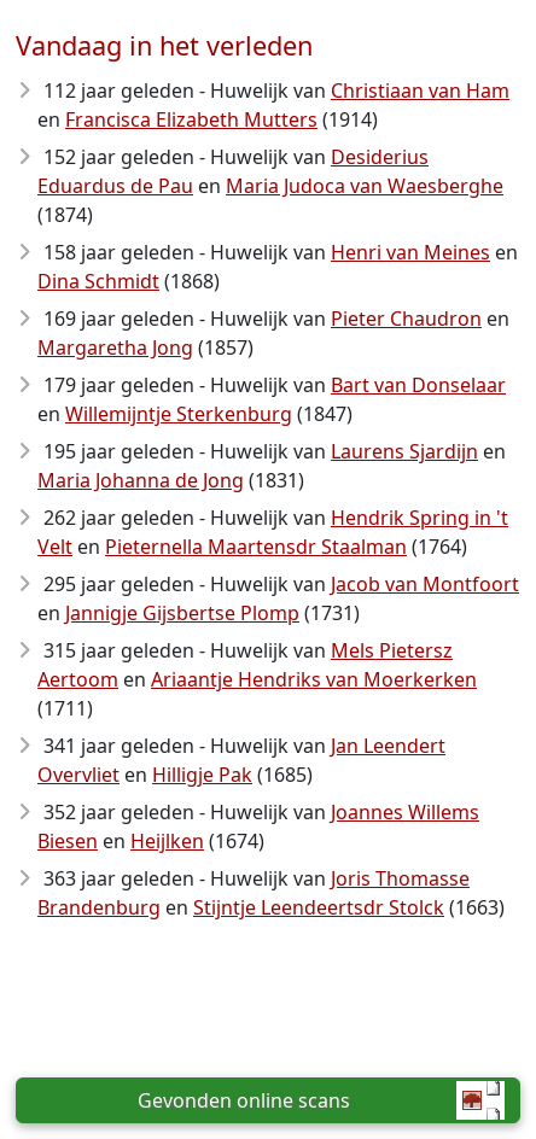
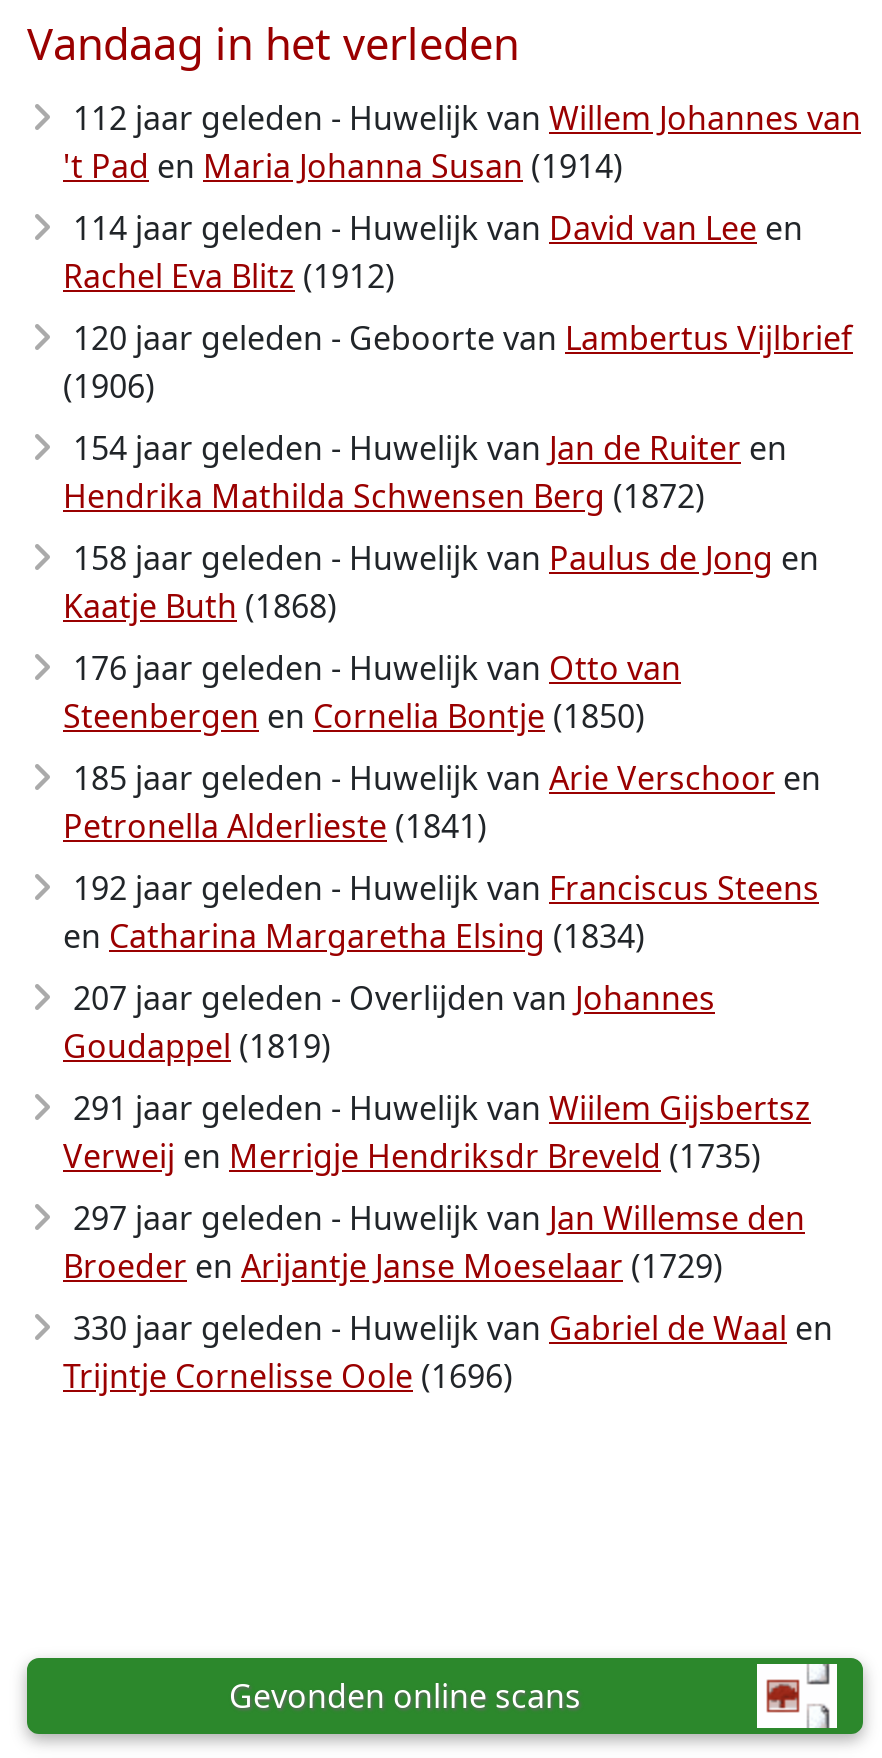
[37,77,519,921] 112 jaar geleden - Huwelijk van Christiaan van Ham | en Francisca Elizabeth Mutters (1914) | 152 jaar geleden - Huwelijk van Desiderius | Eduardus de Pau en Maria Judoca van Waesberghe | (1874) | 158 jaar geleden - Huwelijk van Henri van Meines en | Dina Schmidt (1868) | 169 jaar geleden - Huwelijk van Pieter Chaudron en | Margaretha Jong (1857) | 179 jaar geleden - Huwelijk van Bart van Donselaar | en Willemijntje Sterkenburg (1847) | 195 jaar geleden - Huwelijk van Laurens Sjardijn en | Maria Johanna de Jong (1831) | 262 jaar geleden - Huwelijk van Hendrik Spring in 't | Velt en Pieternella Maartensdr Staalman (1764) | 295 jaar geleden - Huwelijk van Jacob van Montfoort | en Jannigje Gijsbertse Plomp (1731) | 315 jaar geleden - Huwelijk van Mels Pietersz | Aertoom en Ariaantje Hendriks van Moerkerken | (1711) | 341 jaar geleden - Huwelijk van Jan Leendert | Overvliet en Hilligje Pak (1685) | 352 jaar geleden - Huwelijk van Joannes Willems | Biesen en Heijlken (1674) | 363 jaar geleden - Huwelijk van Joris Thomasse | Brandenburg en Stijntje Leendeertsdr Stolck (1663) -> [63,96,861,1398] 112 jaar geleden - Huwelijk van Willem Johannes van | 't Pad en Maria Johanna Susan (1914) | 114 jaar geleden - Huwelijk van David van Lee en | Rachel Eva Blitz (1912) | 120 jaar geleden - Geboorte van Lambertus Vijlbrief | (1906) | 154 jaar geleden - Huwelijk van Jan de Ruiter en | Hendrika Mathilda Schwensen Berg (1872) | 158 jaar geleden - Huwelijk van Paulus de Jong en | Kaatje Buth (1868) | 176 jaar geleden - Huwelijk van Otto van | Steenbergen en Cornelia Bontje (1850) | 185 jaar geleden - Huwelijk van Arie Verschoor en | Petronella Alderlieste (1841) | 192 jaar geleden - Huwelijk van Franciscus Steens | en Catharina Margaretha Elsing (1834) | 207 jaar geleden - Overlijden van Johannes | Goudappel (1819) | 291 jaar geleden - Huwelijk van Wiilem Gijsbertsz | Verweij en Merrigje Hendriksdr Breveld (1735) | 297 jaar geleden - Huwelijk van Jan Willemse den | Broeder en Arijantje Janse Moeselaar (1729) | 330 jaar geleden - Huwelijk van Gabriel de Waal en | Trijntje Cornelisse Oole (1696)

